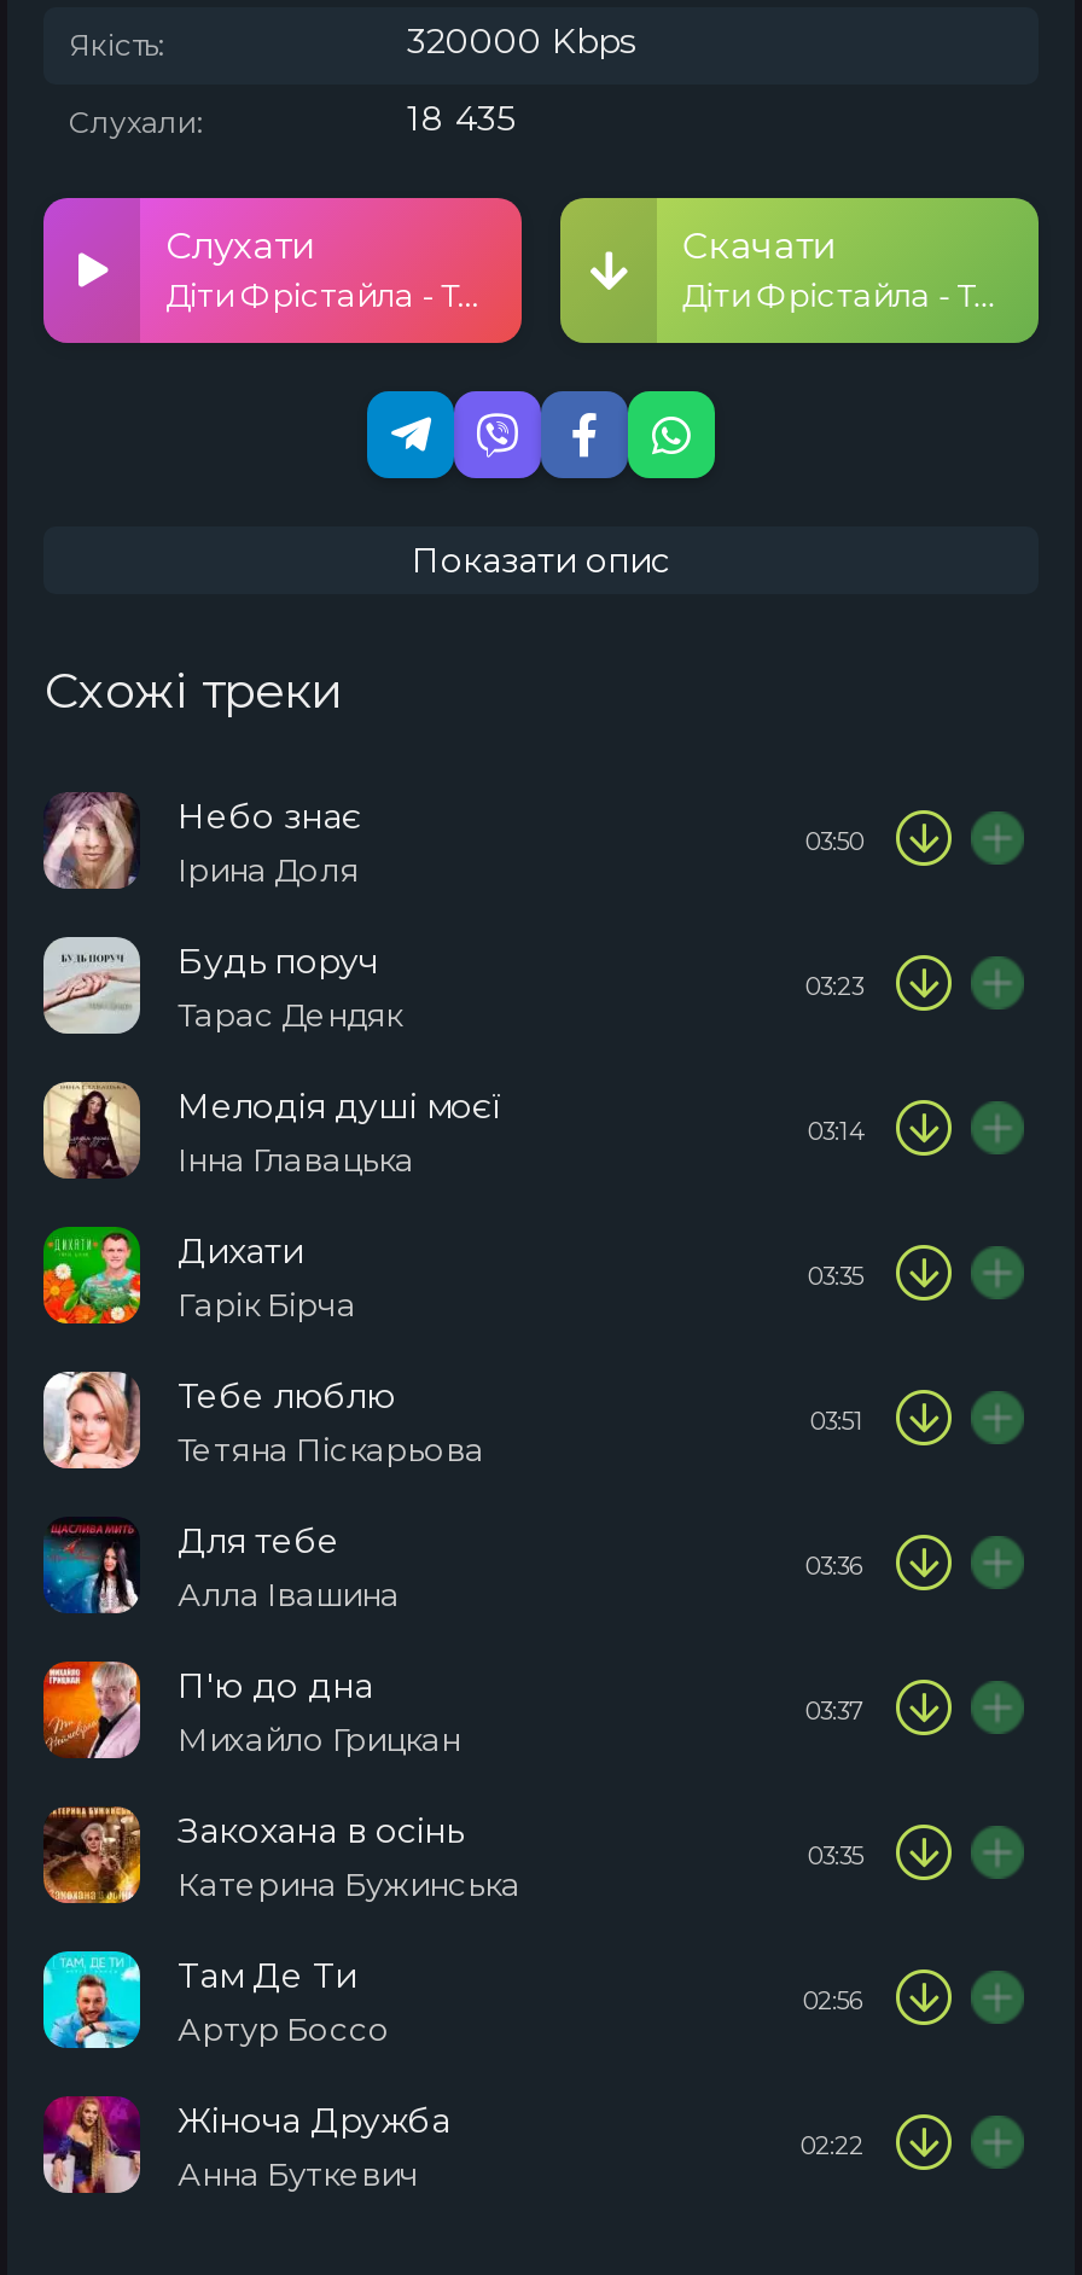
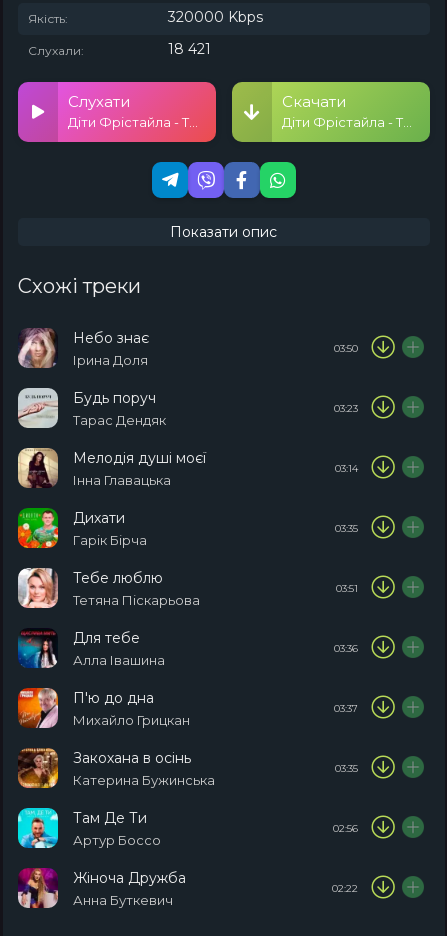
[407,97,513,140] 18 435 -> [168,40,211,58] 18 421

